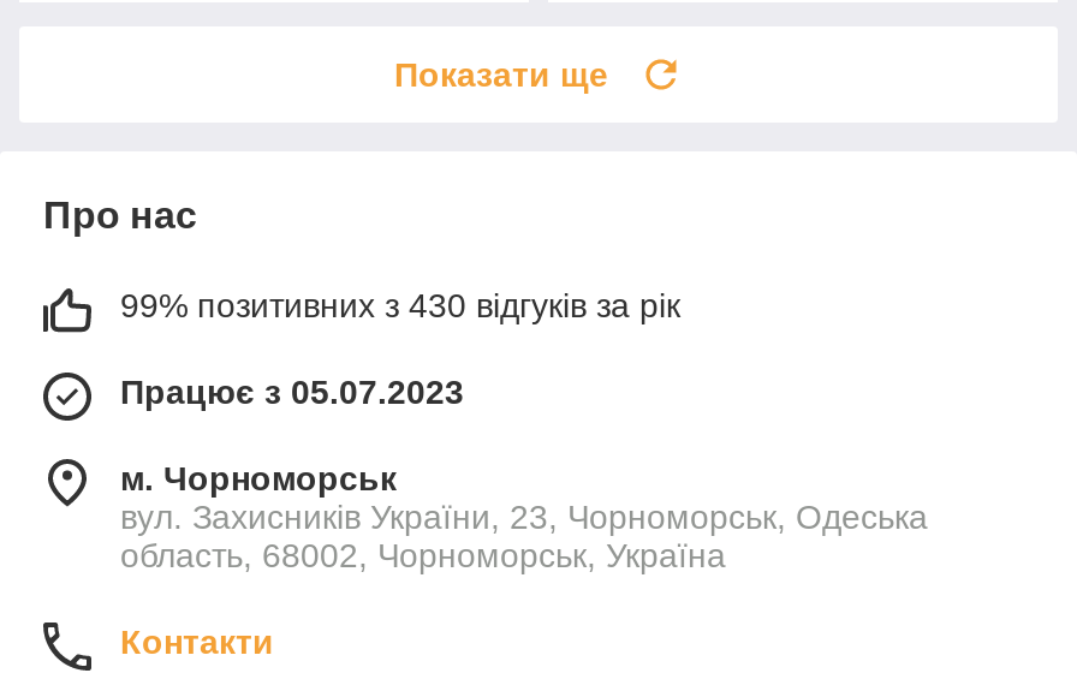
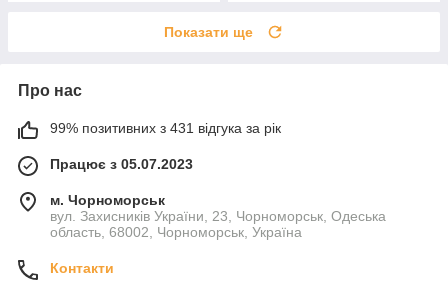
[120,286,680,324] 99% позитивних з 430 відгуків за рік -> [50,120,281,136] 99% позитивних з 431 відгука за рік

